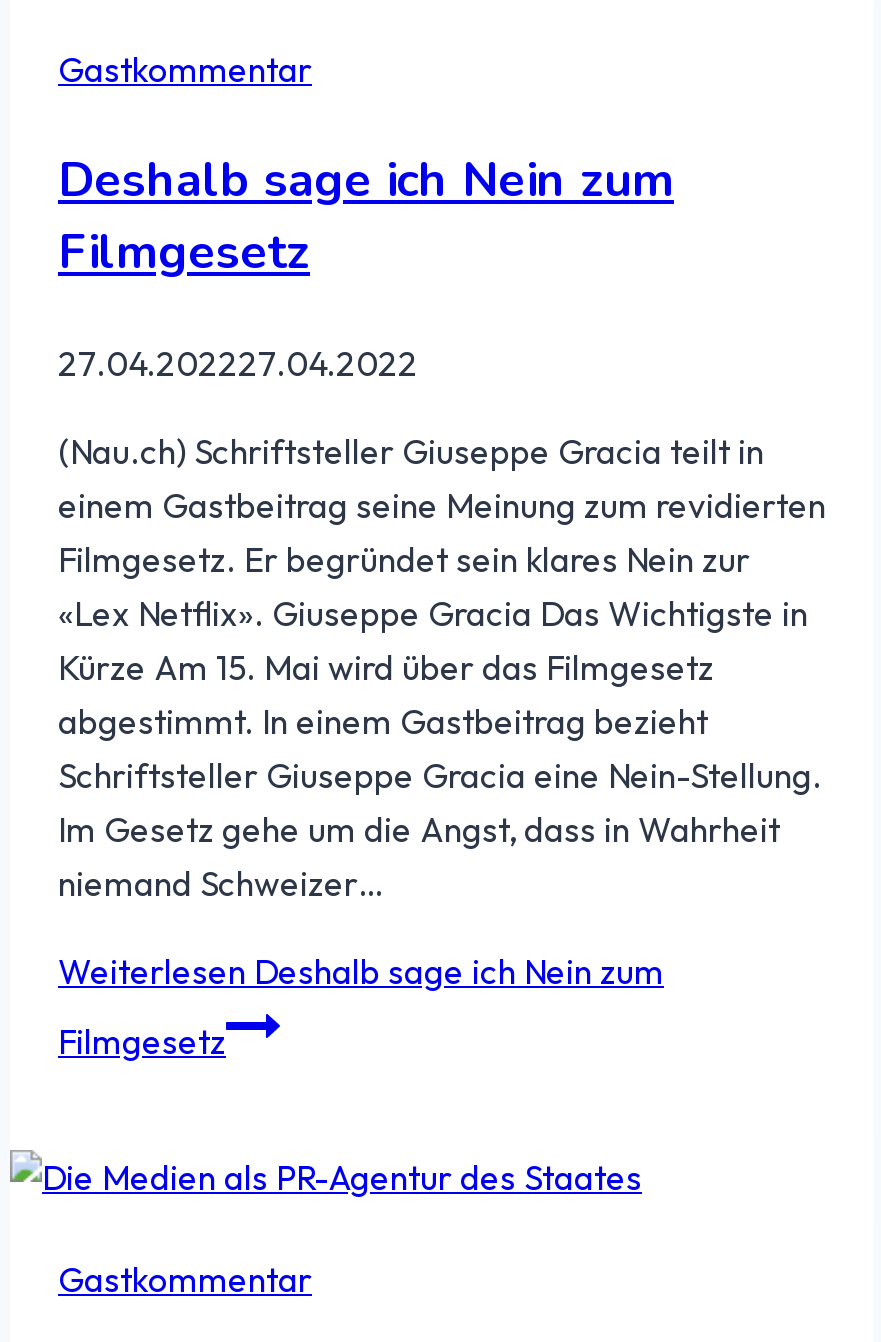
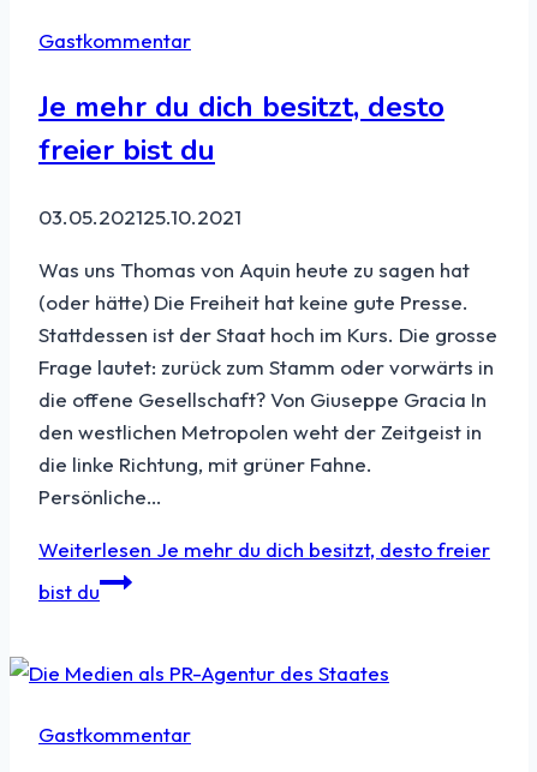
[58,148,674,284] Deshalb sage ich Nein zum | Filmgesetz -> [38,88,444,170] Je mehr du dich besitzt, desto | freier bist du
[58,342,418,384] 27.04.202227.04.2022 -> [38,204,241,230] 03.05.202125.10.2021
[58,430,826,904] (Nau.ch) Schriftsteller Giuseppe Gracia teilt in | einem Gastbeitrag seine Meinung zum revidierten | Filmgesetz. Er begründet sein klares Nein zur | «Lex Netflix». Giuseppe Gracia Das Wichtigste in | Kürze Am 15. Mai wird über das Filmgesetz | abgestimmt. In einem Gastbeitrag bezieht | Schriftsteller Giuseppe Gracia eine Nein-Stellung. | Im Gesetz gehe um die Angst, dass in Wahrheit | niemand Schweizer… -> [38,257,497,509] Was uns Thomas von Aquin heute zu sagen hat | (oder hätte) Die Freiheit hat keine gute Presse. | Stattdessen ist der Staat hoch im Kurs. Die grosse | Frage lautet: zurück zum Stamm oder vorwärts in | die offene Gesellschaft? Von Giuseppe Gracia In | den westlichen Metropolen weht der Zeitgeist in | die linke Richtung, mit grüner Fahne. | Persönliche…
[58,950,664,992] Weiterlesen Deshalb sage ich Nein zum -> [38,537,490,562] Weiterlesen Je mehr du dich besitzt, desto freier
[58,1020,226,1062] Filmgesetz -> [38,579,100,604] bist du

